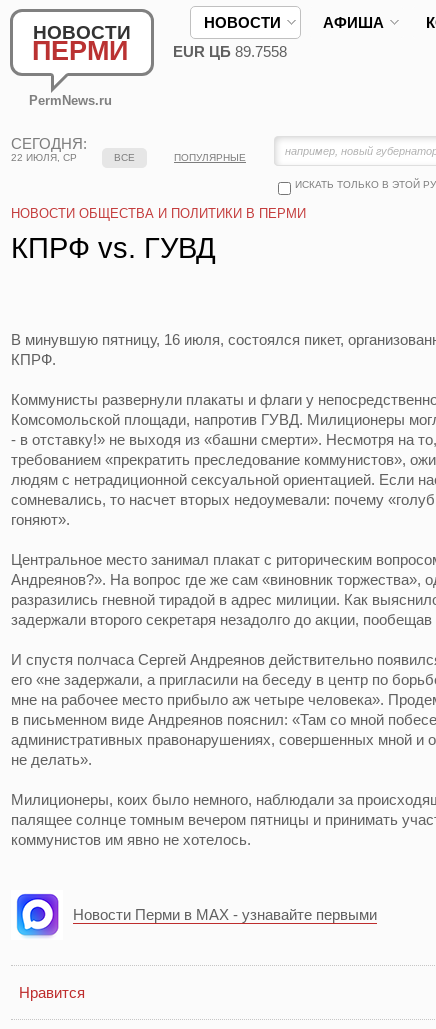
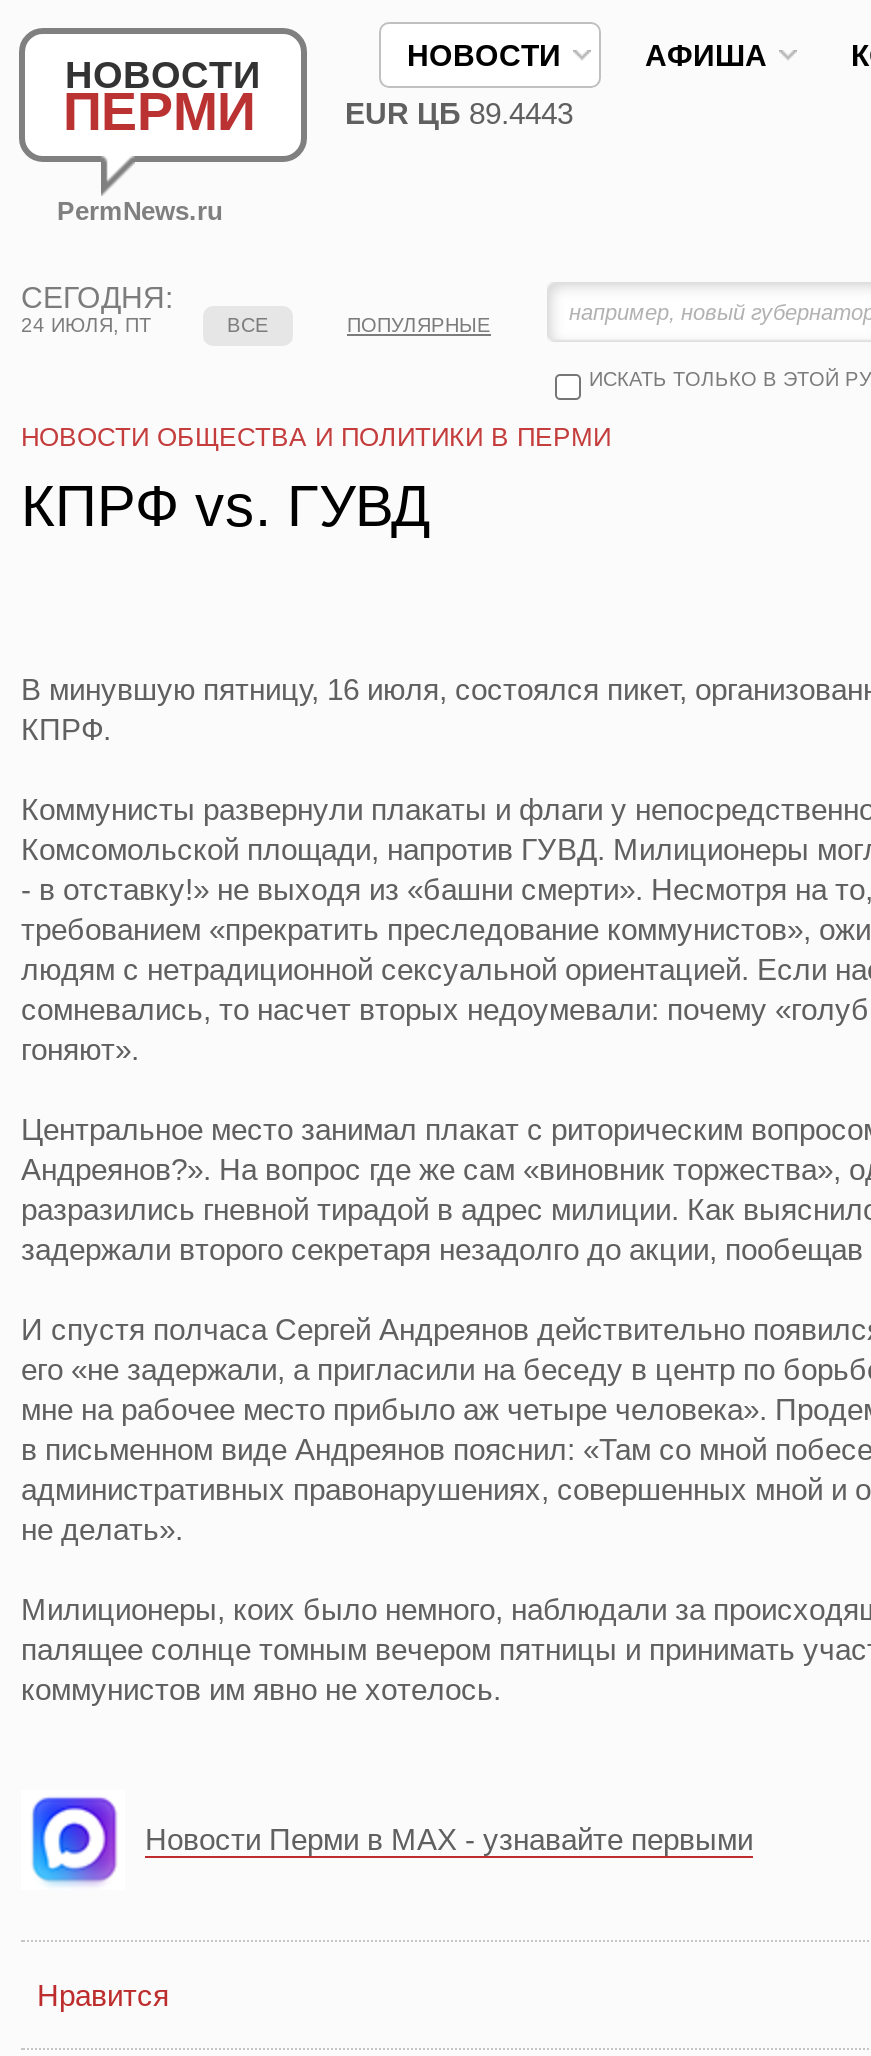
[173,43,287,60] EUR ЦБ 89.7558 -> [345,96,573,130] EUR ЦБ 89.4443
[11,152,77,163] 22 ИЮЛЯ, СР -> [21,314,151,336] 24 ИЮЛЯ, ПТ

